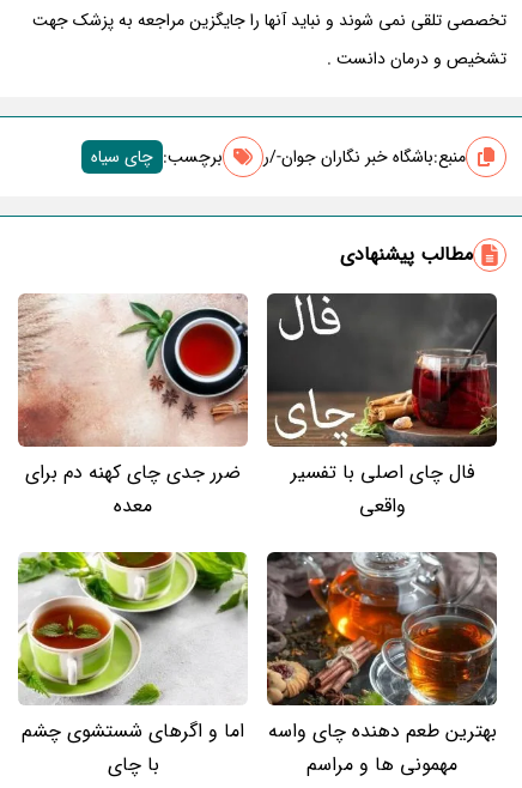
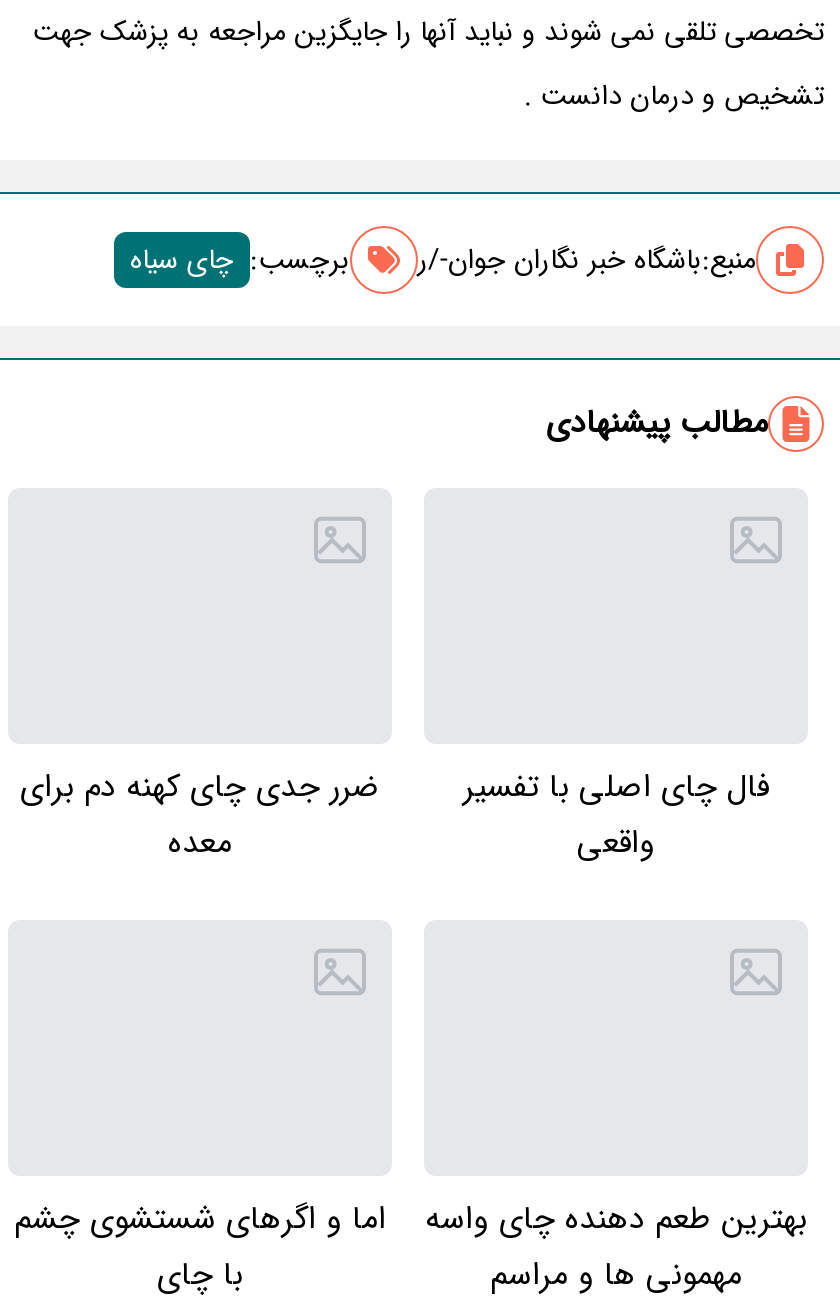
[17,293,249,448] [image] -> none
[266,292,498,448] [image] -> none
[17,551,249,707] [image] -> none
[266,551,498,707] [image] -> none

